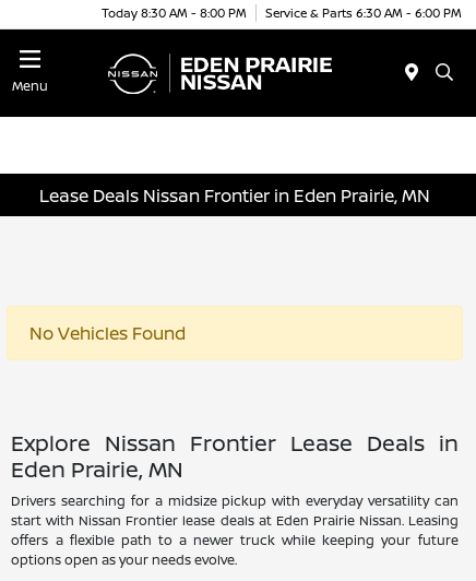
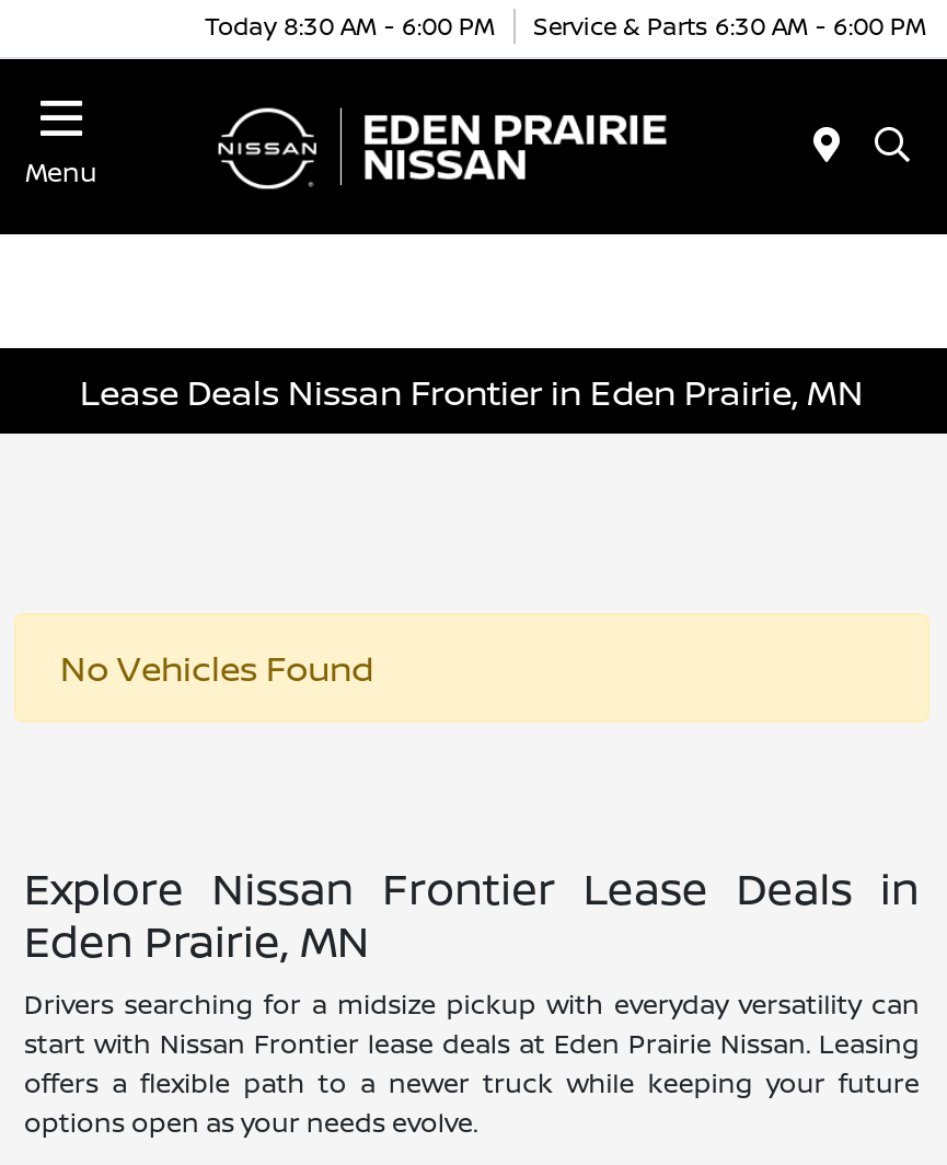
[102,4,462,20] Today 8:30 AM - 8:00 PM Service & Parts 6:30 AM - 6:00 PM -> [205,8,927,41] Today 8:30 AM - 6:00 PM Service & Parts 6:30 AM - 6:00 PM

